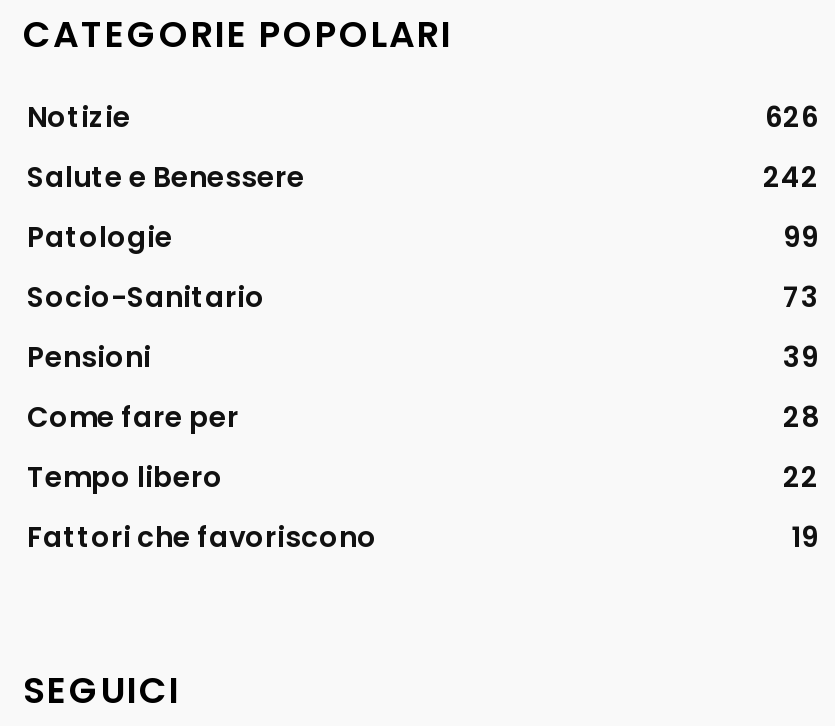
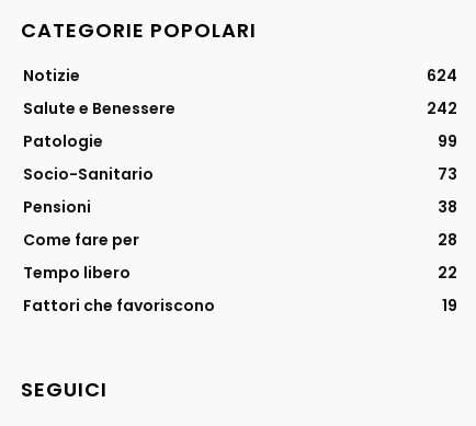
[765,98,819,138] 626 -> [427,65,457,87] 624
[783,338,819,378] 39 -> [438,196,457,218] 38

